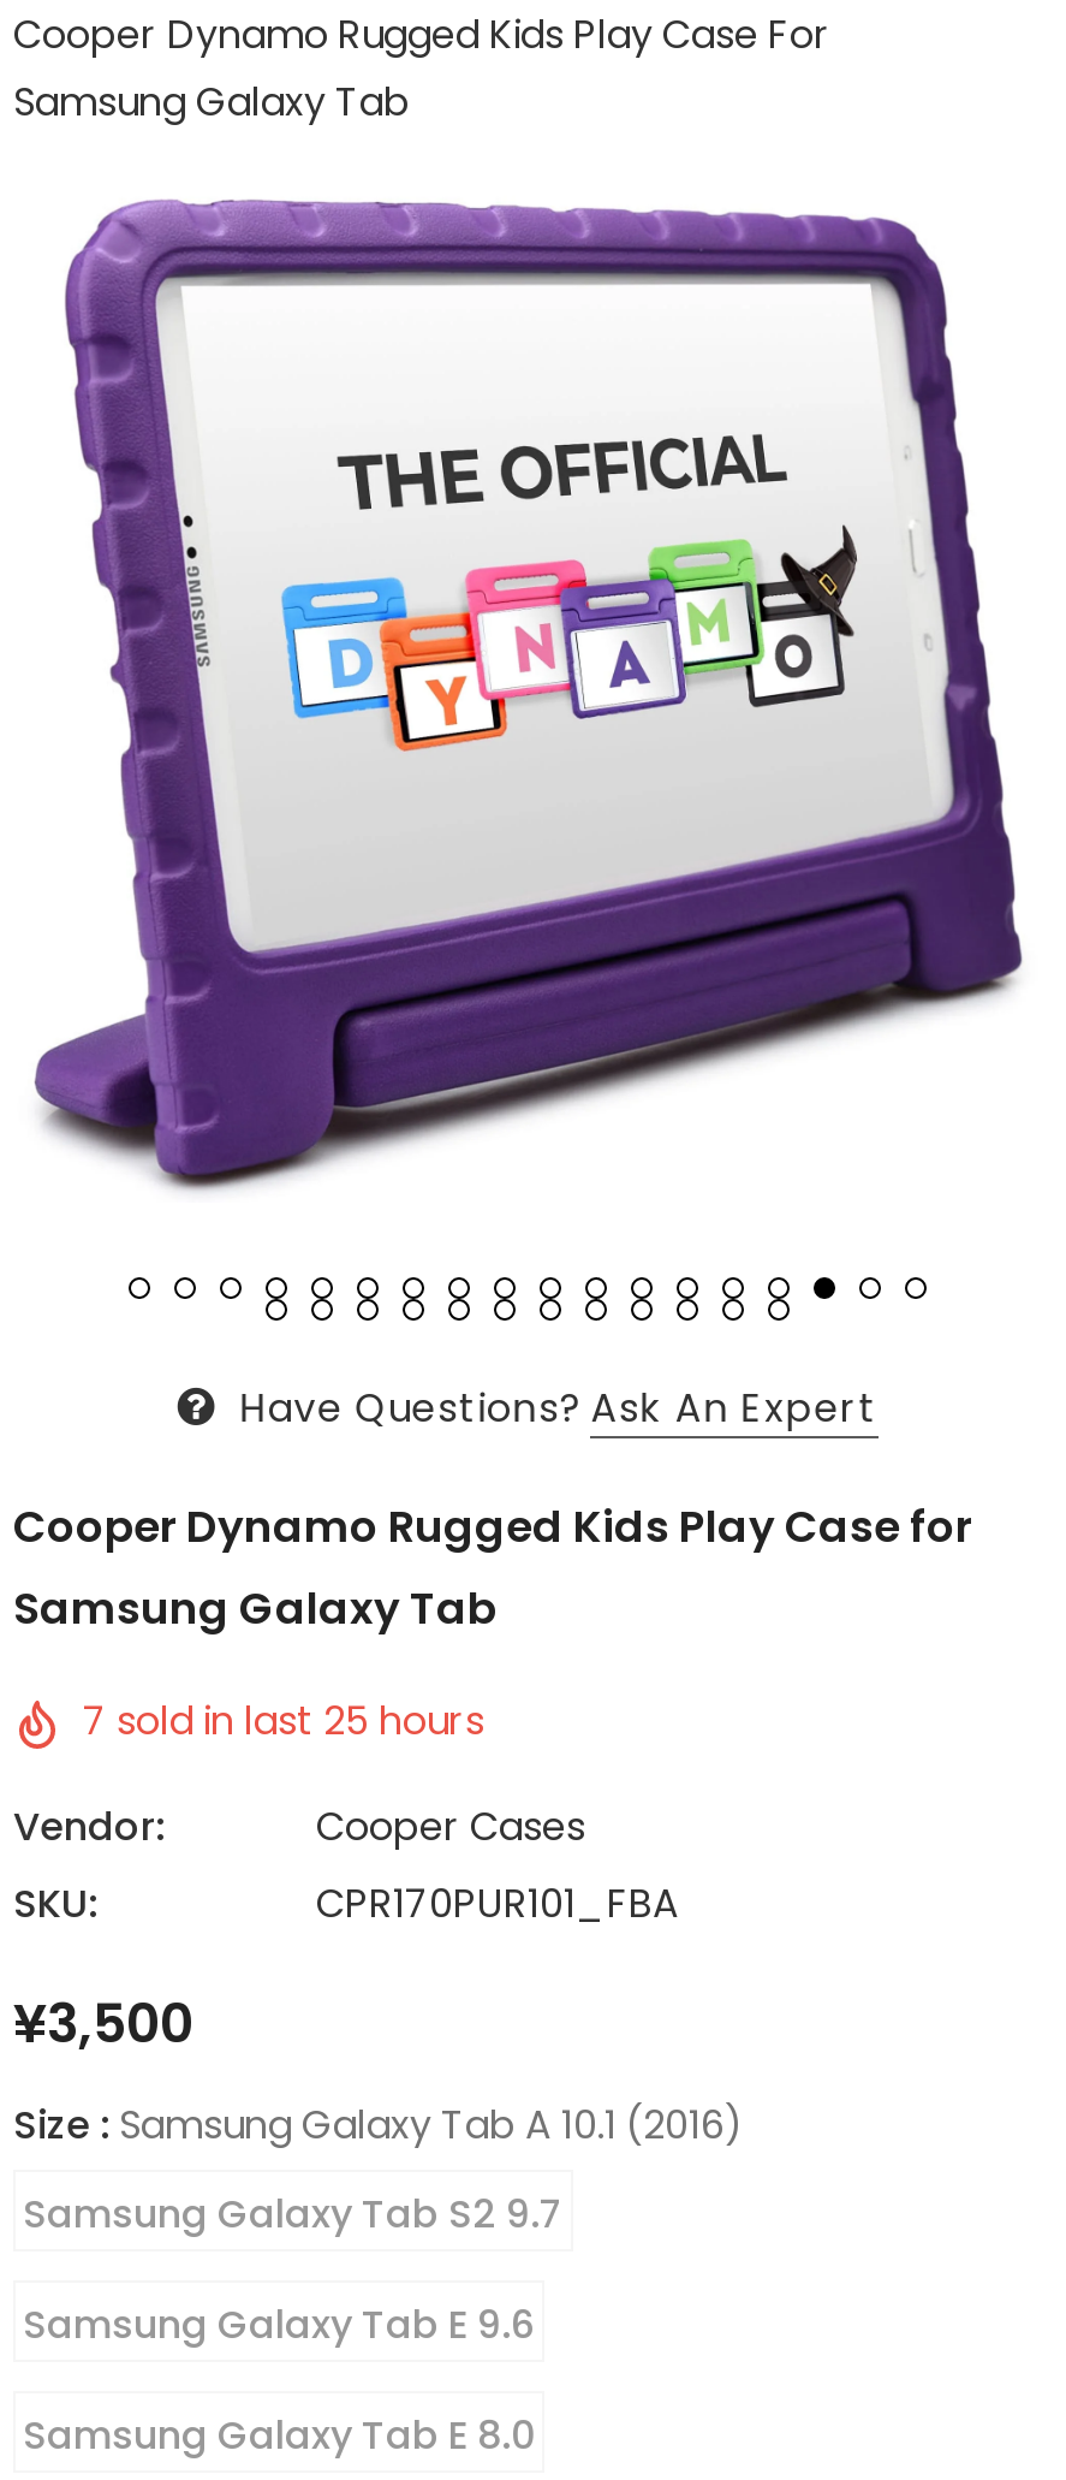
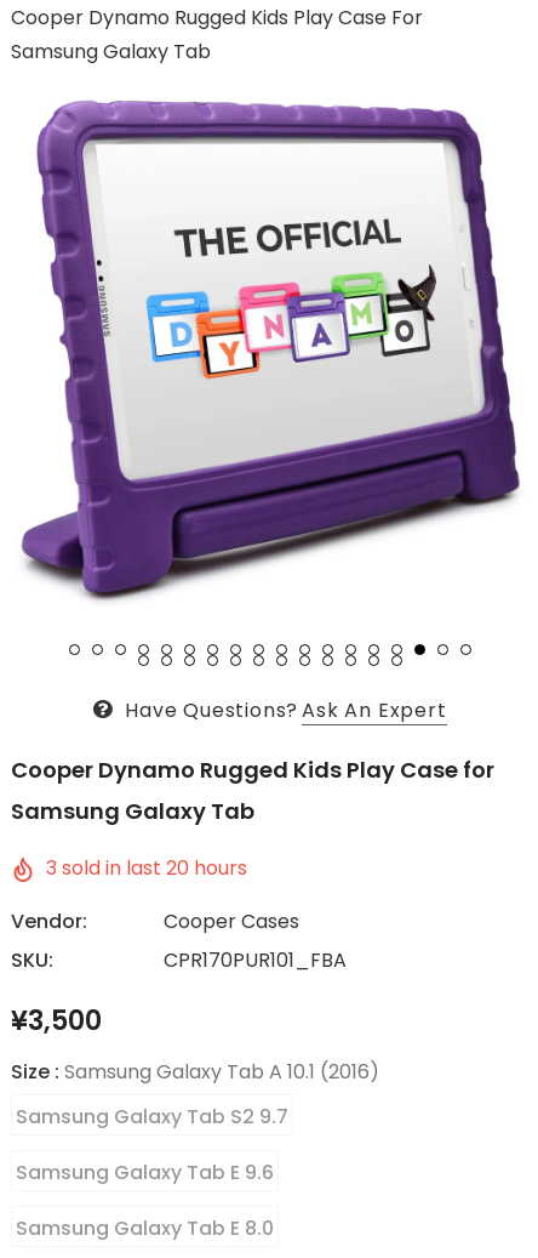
[83,1693,484,1749] 7 sold in last 25 hours -> [46,854,247,882] 3 sold in last 20 hours

